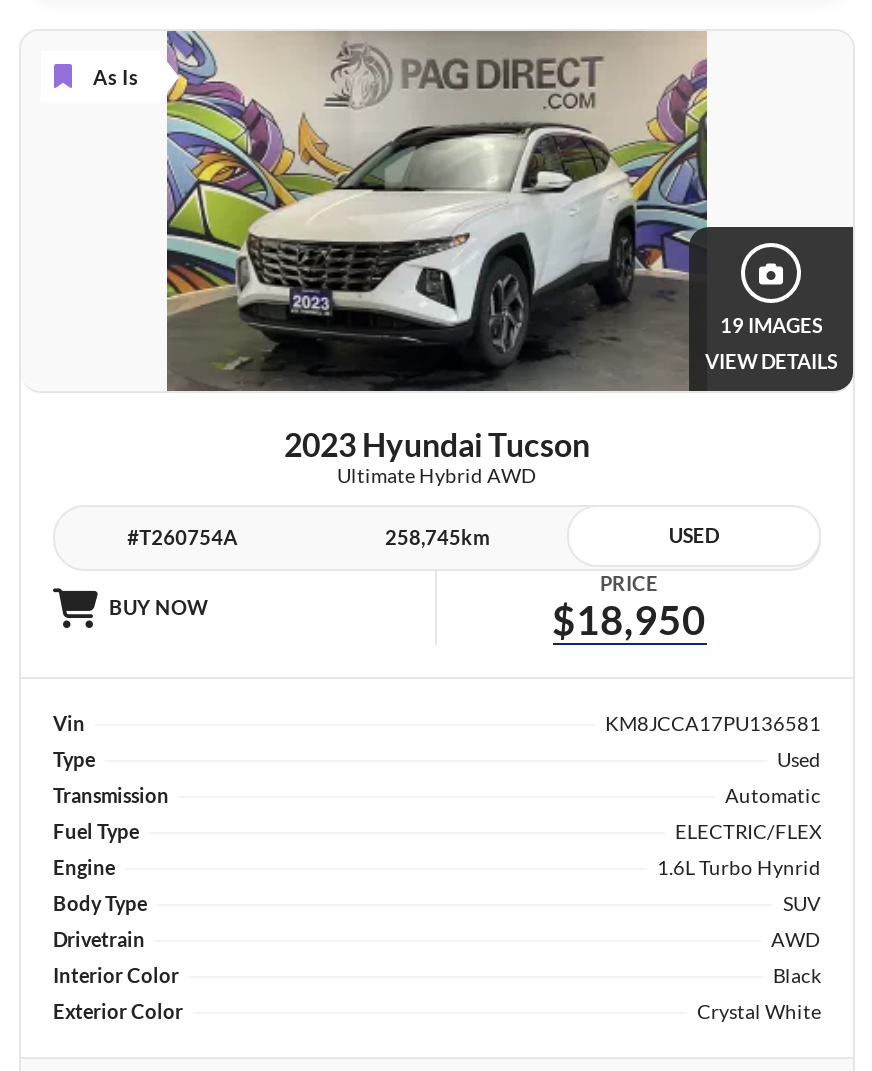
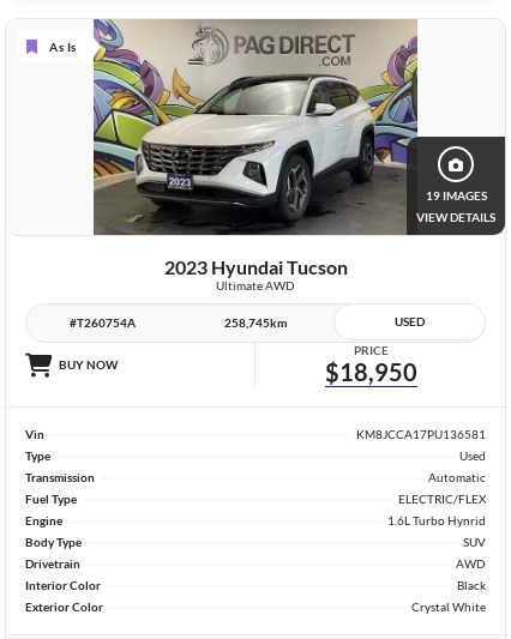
[337,463,537,487] Ultimate Hybrid AWD -> [216,278,295,293] Ultimate AWD

